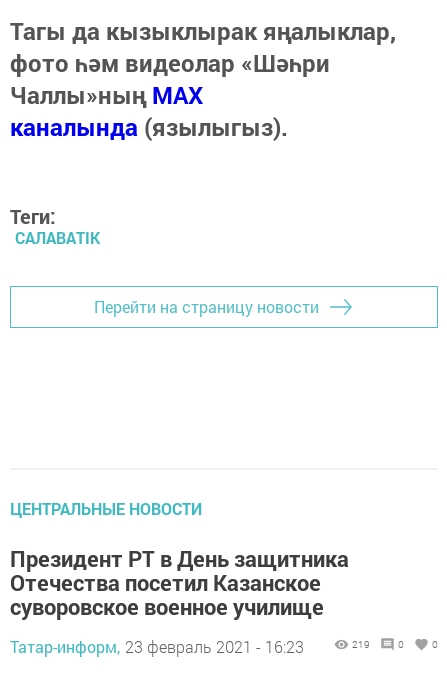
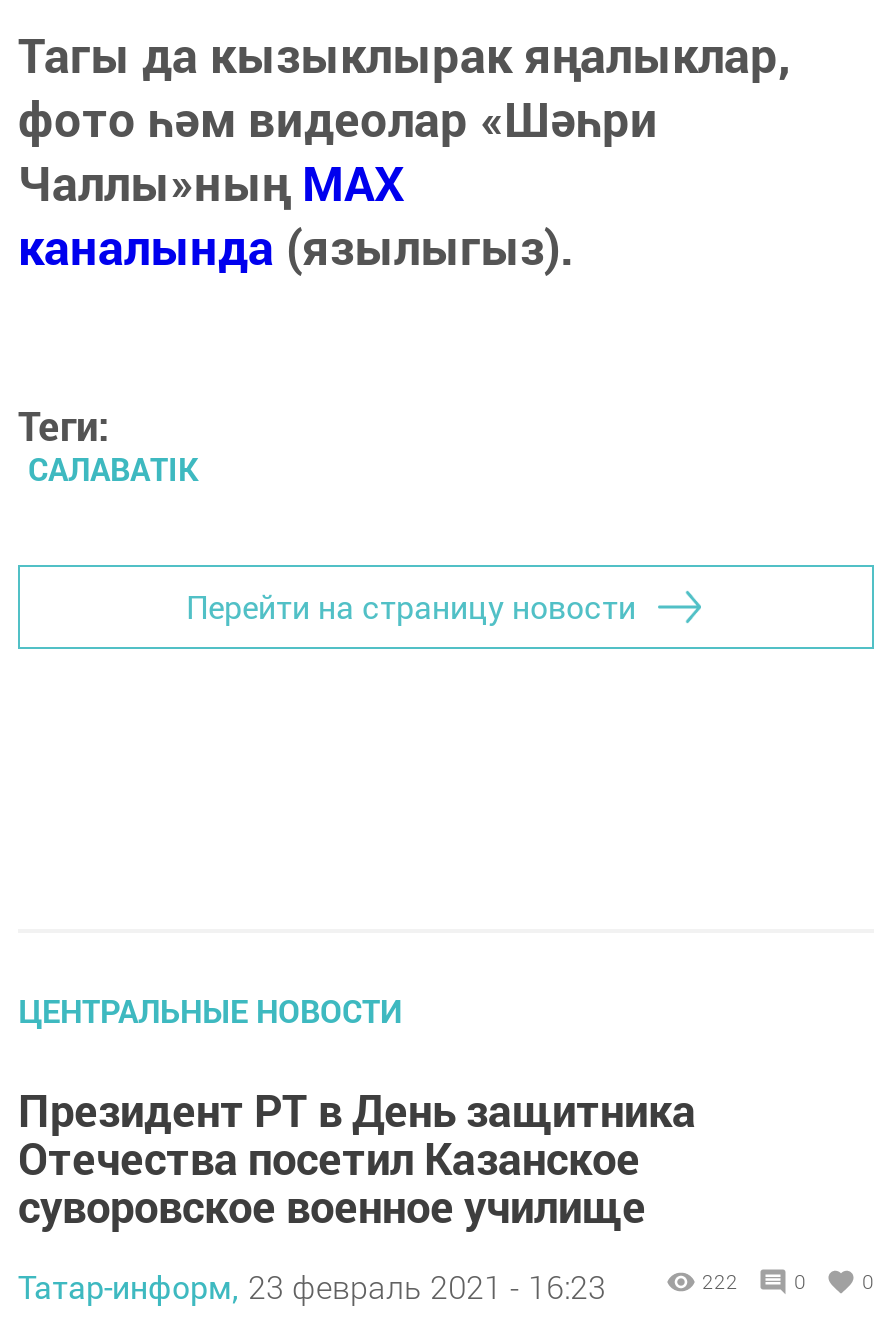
[352,638,370,651] 219 -> [702,1268,738,1294] 222

